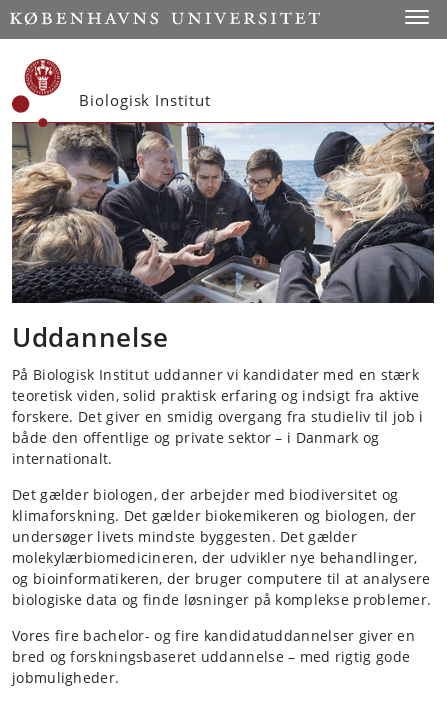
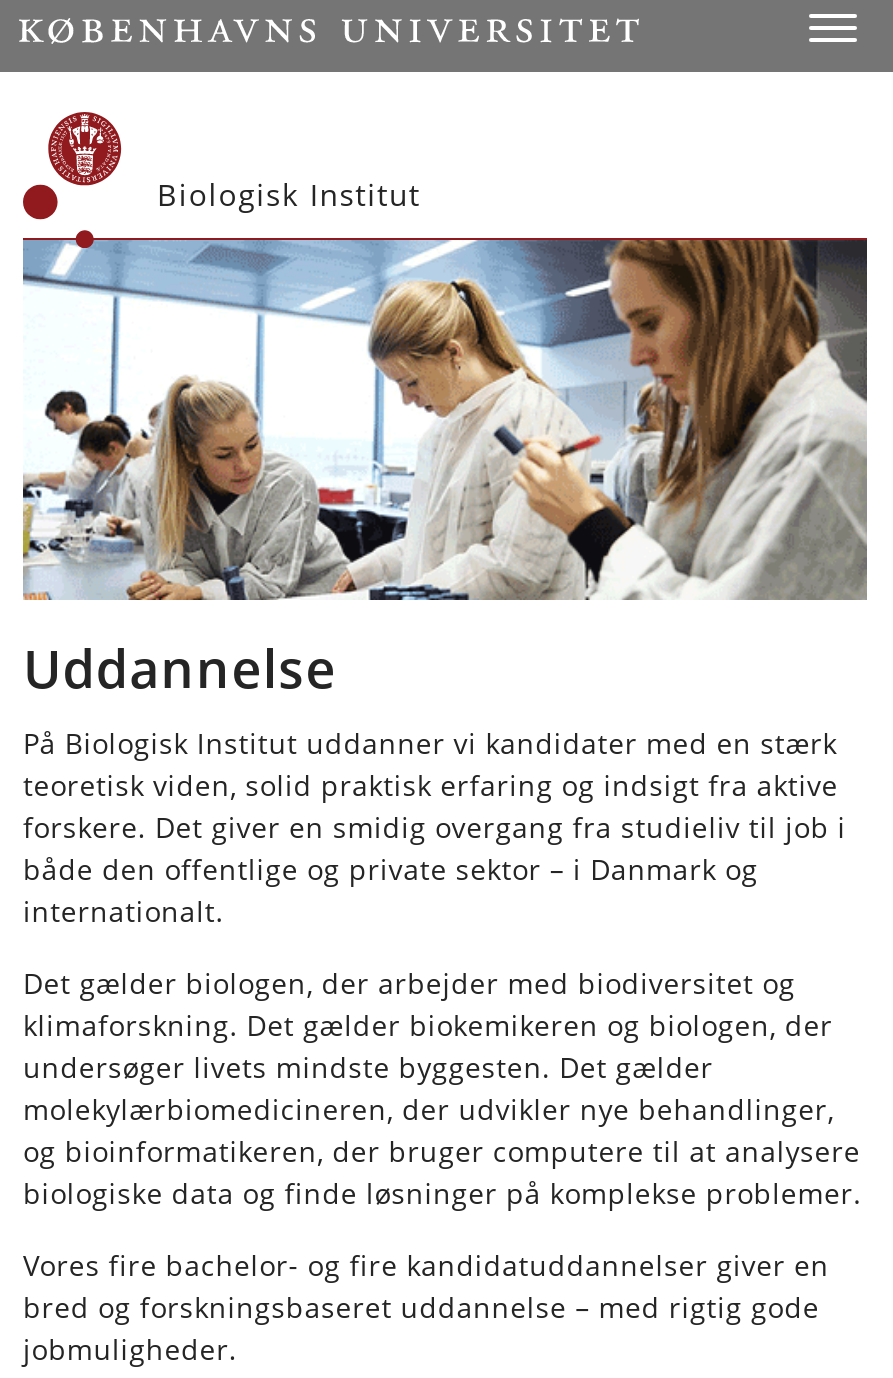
[11,122,435,304] [image] -> [21,238,869,602] [image]

